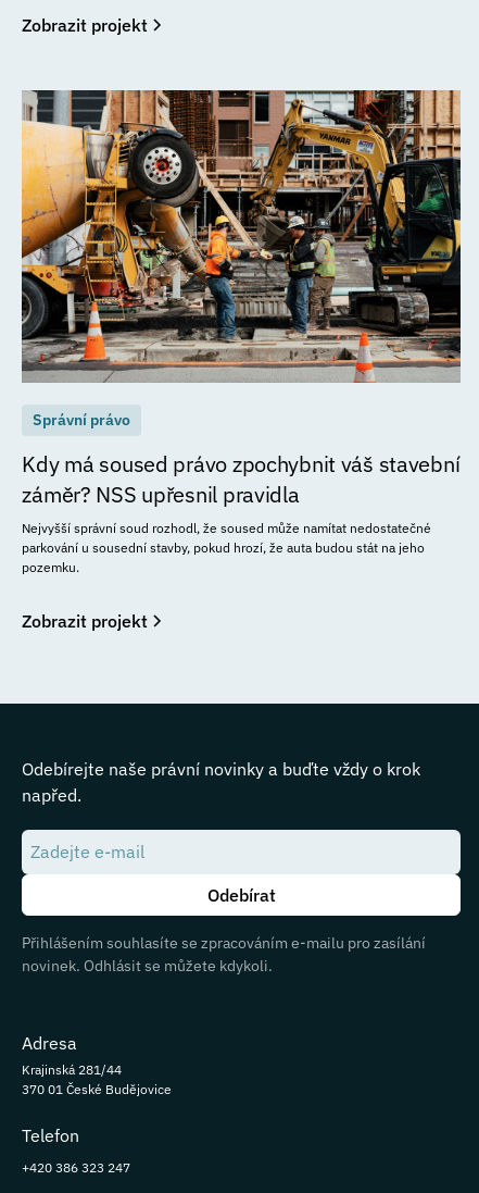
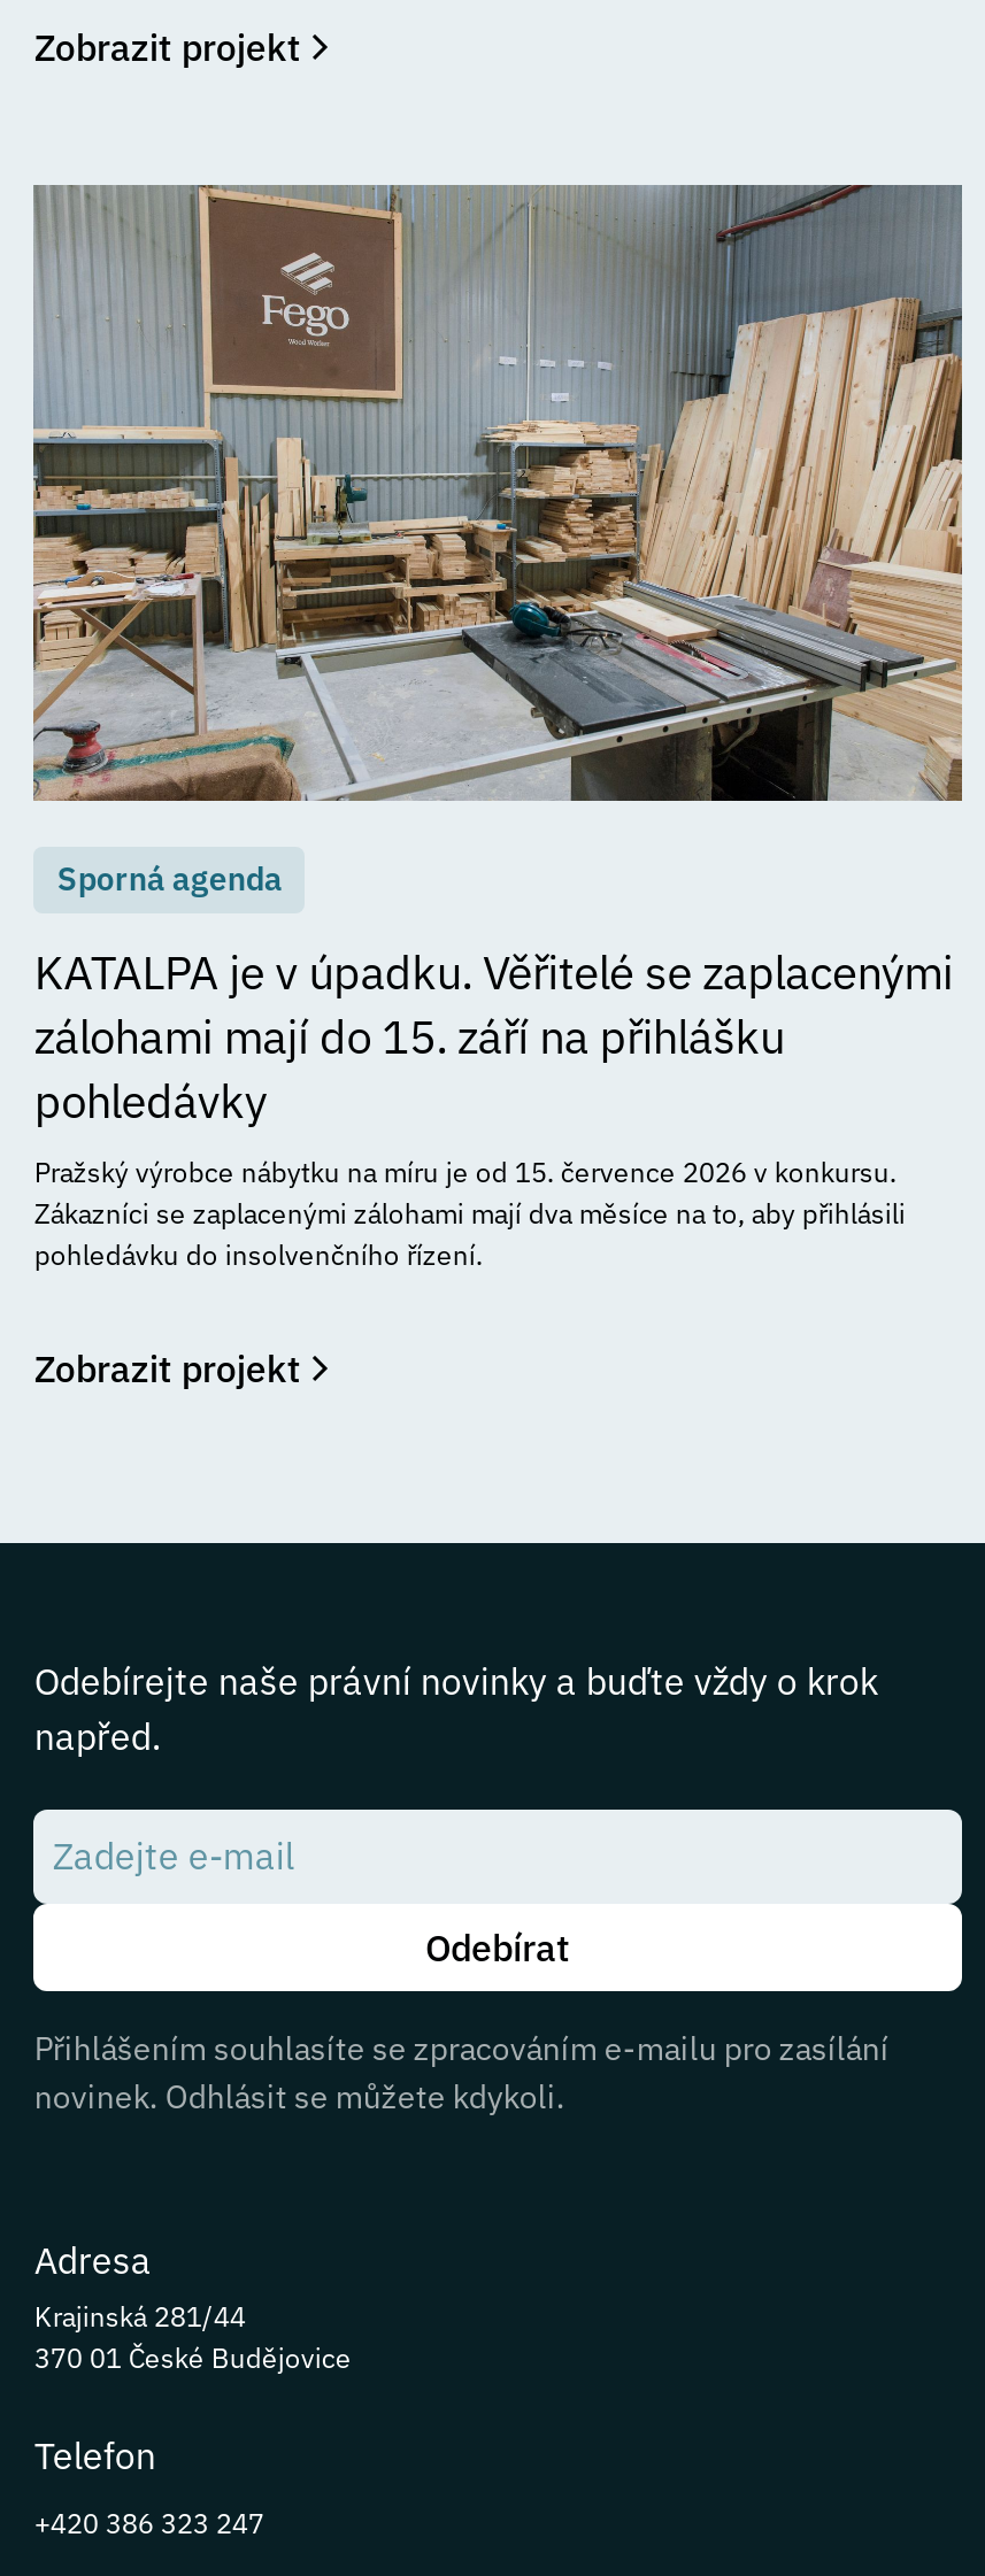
[22,89,462,429] [image] | Správní právo -> [31,183,964,900] [image] | Sporná agenda
[22,449,460,575] Kdy má soused právo zpochybnit váš stavební | záměr? NSS upřesnil pravidla | Nejvyšší správní soud rozhodl, že soused může namítat nedostatečné | parkování u sousední stavby, pokud hrozí, že auta budou stát na jeho | pozemku. -> [34,941,953,1272] KATALPA je v úpadku. Věřitelé se zaplacenými | zálohami mají do 15. září na přihlášku | pohledávky | Pražský výrobce nábytku na míru je od 15. července 2026 v konkursu. | Zákazníci se zaplacenými zálohami mají dva měsíce na to, aby přihlásili | pohledávku do insolvenčního řízení.

